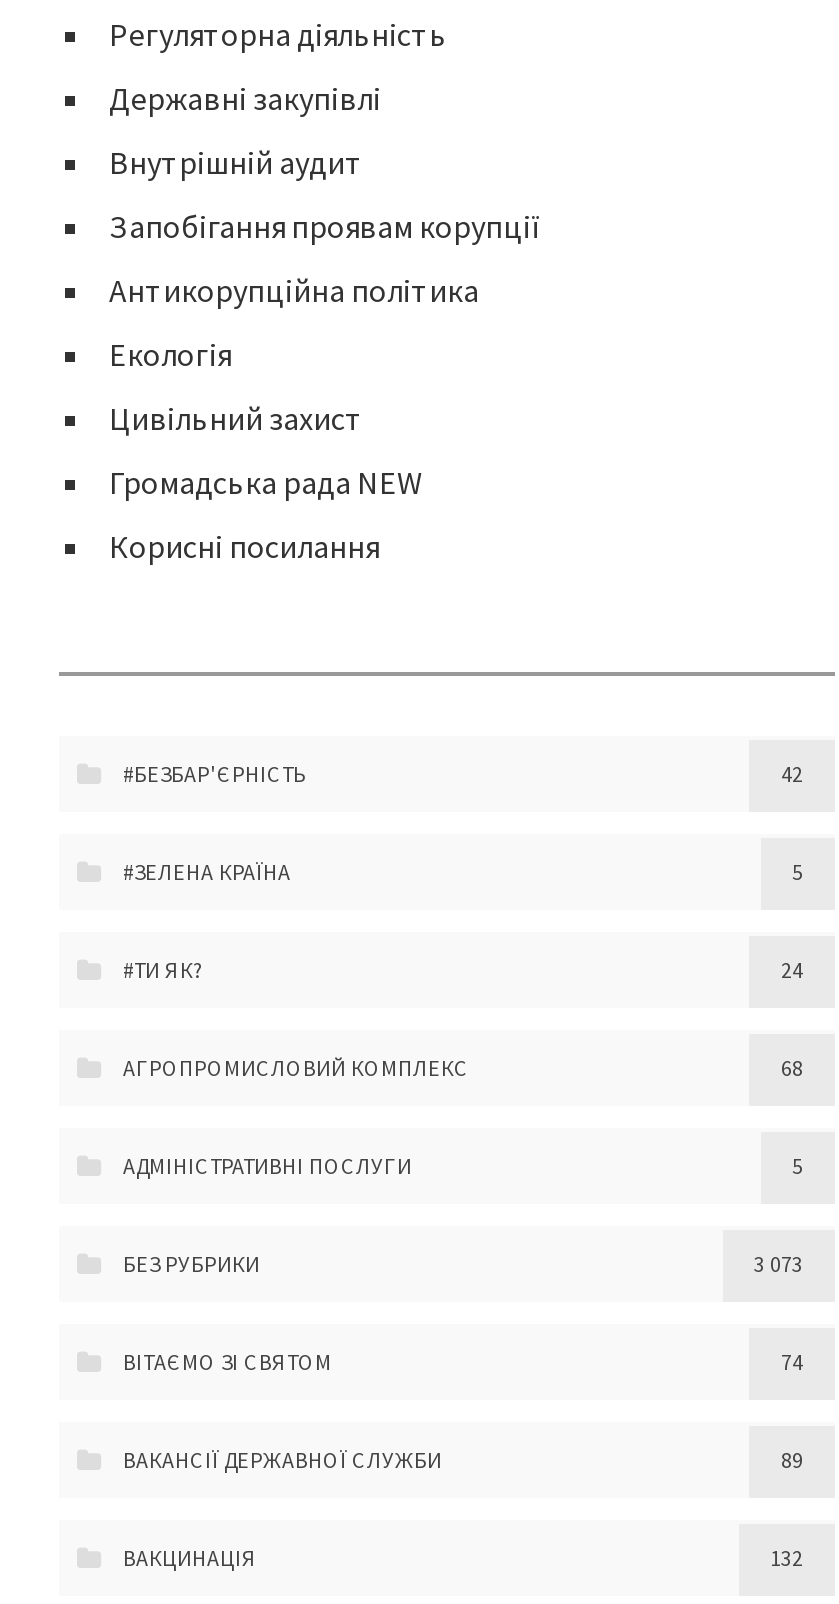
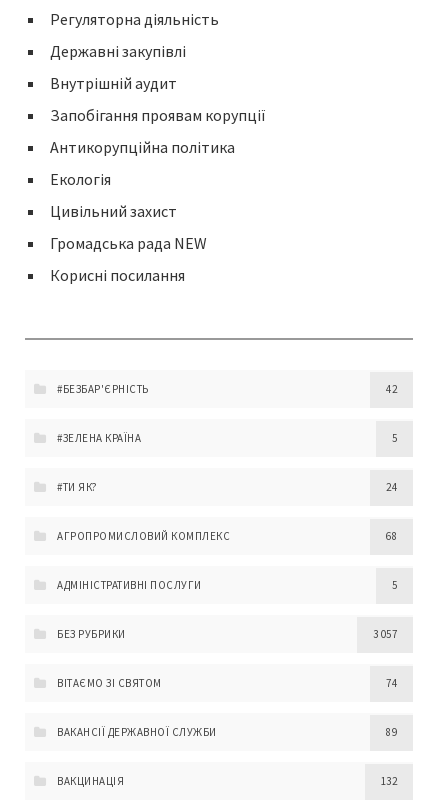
[754,1250,803,1278] 3 073 -> [372,627,397,641] 3 057

